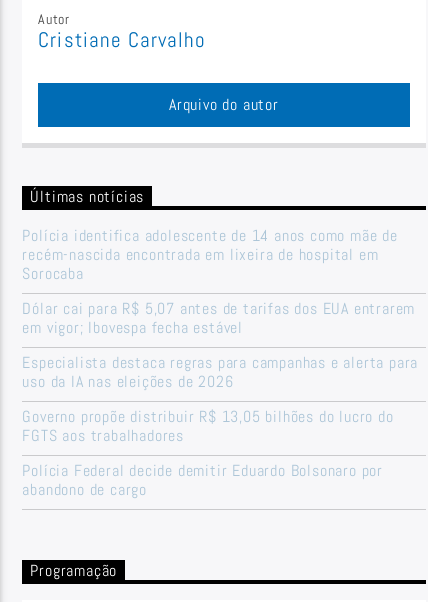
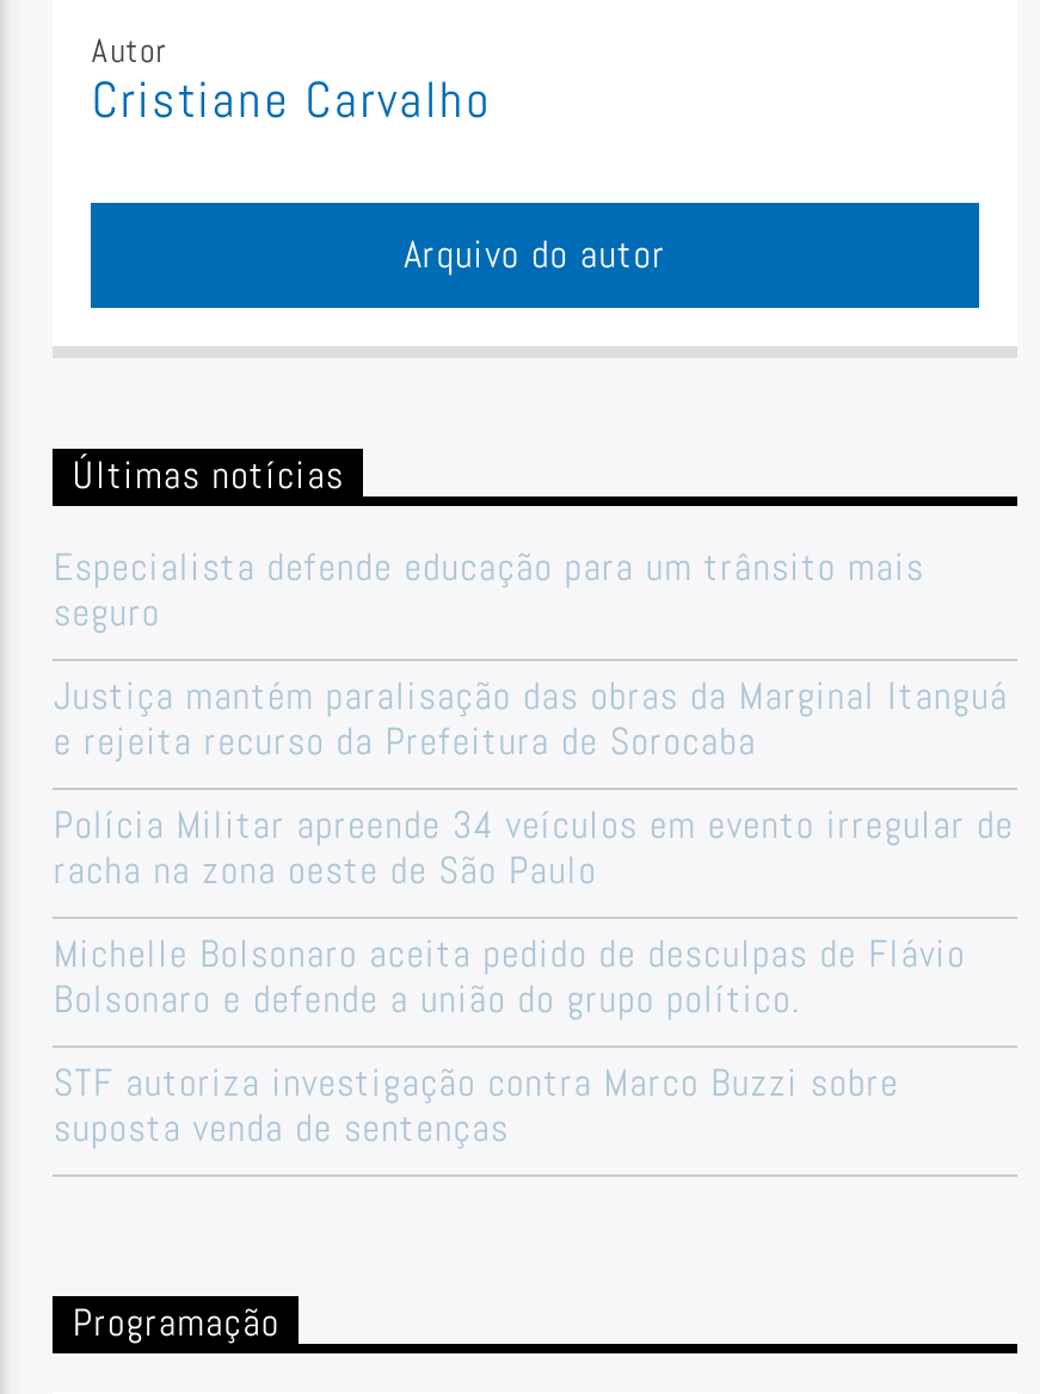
[22,225,398,284] Polícia identifica adolescente de 14 anos como mãe de | recém-nascida encontrada em lixeira de hospital em | Sorocaba -> [53,543,925,638] Especialista defende educação para um trânsito mais | seguro
[22,298,415,338] Dólar cai para R$ 5,07 antes de tarifas dos EUA entrarem | em vigor; Ibovespa fecha estável -> [53,671,1008,767] Justiça mantém paralisação das obras da Marginal Itanguá | e rejeita recurso da Prefeitura de Sorocaba
[22,352,418,392] Especialista destaca regras para campanhas e alerta para | uso da IA nas eleições de 2026 -> [53,800,1014,896] Polícia Militar apreende 34 veículos em evento irregular de | racha na zona oeste de São Paulo
[22,406,394,446] Governo propõe distribuir R$ 13,05 bilhões do lucro do | FGTS aos trabalhadores -> [53,929,966,1025] Michelle Bolsonaro aceita pedido de desculpas de Flávio | Bolsonaro e defende a união do grupo político.
[22,460,383,500] Polícia Federal decide demitir Eduardo Bolsonaro por | abandono de cargo -> [53,1058,899,1154] STF autoriza investigação contra Marco Buzzi sobre | suposta venda de sentenças

